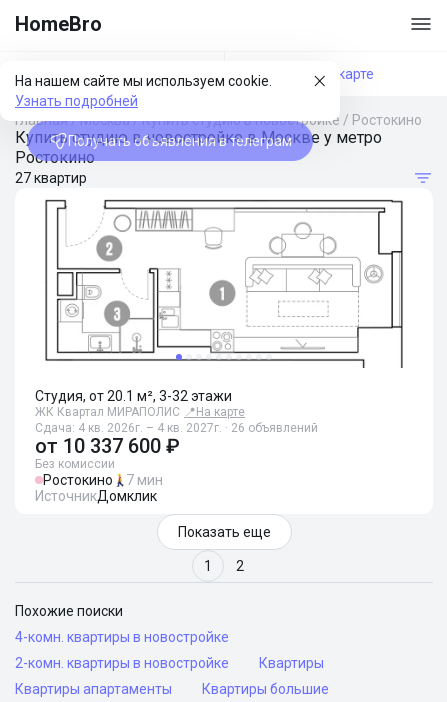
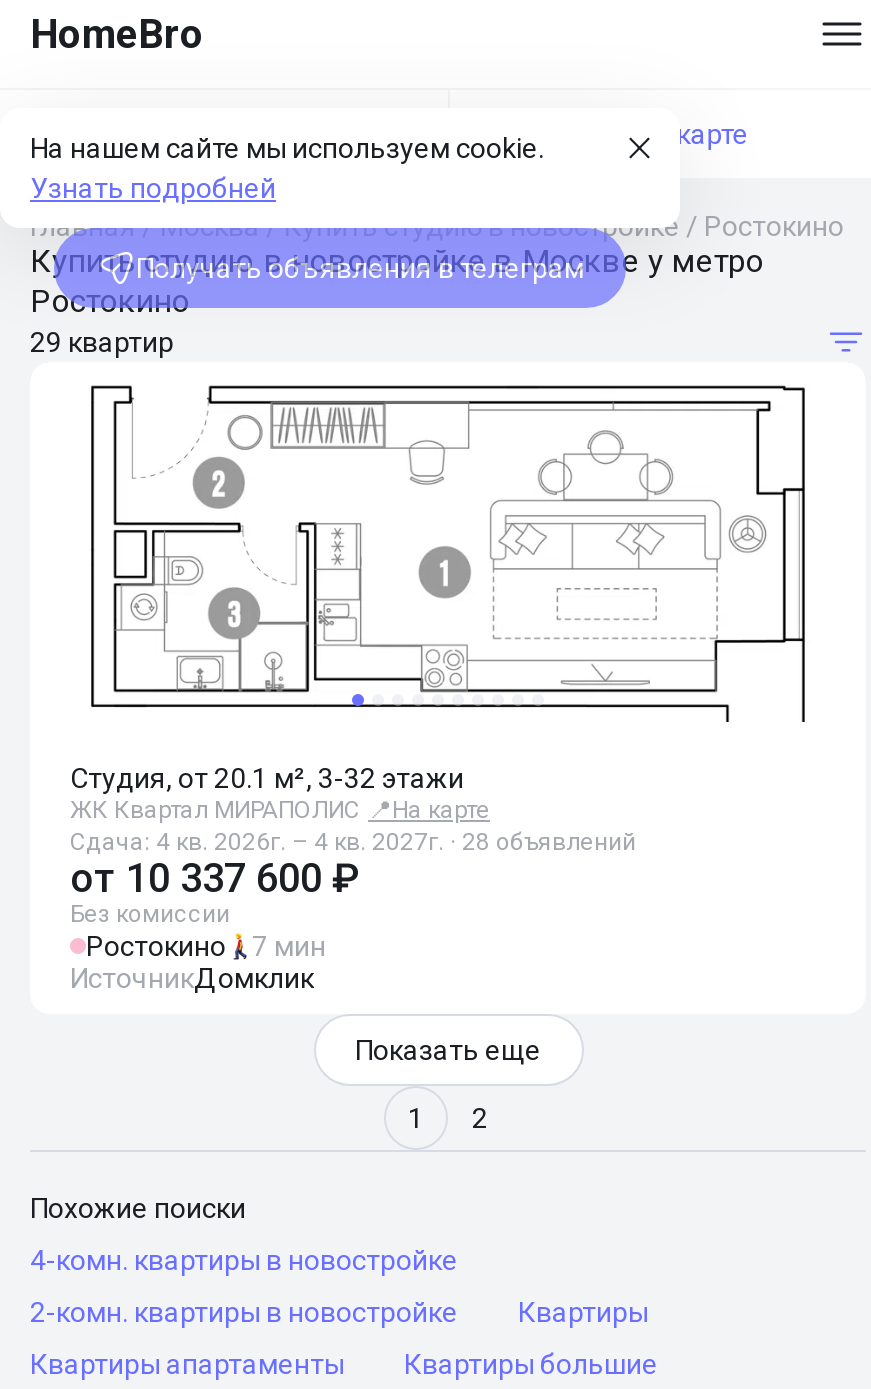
[15,170,87,186] 27 квартир -> [30,326,174,358] 29 квартир
[35,421,318,435] Сдача: 4 кв. 2026г. – 4 кв. 2027г. · 26 объявлений -> [70,828,636,856] Сдача: 4 кв. 2026г. – 4 кв. 2027г. · 28 объявлений

